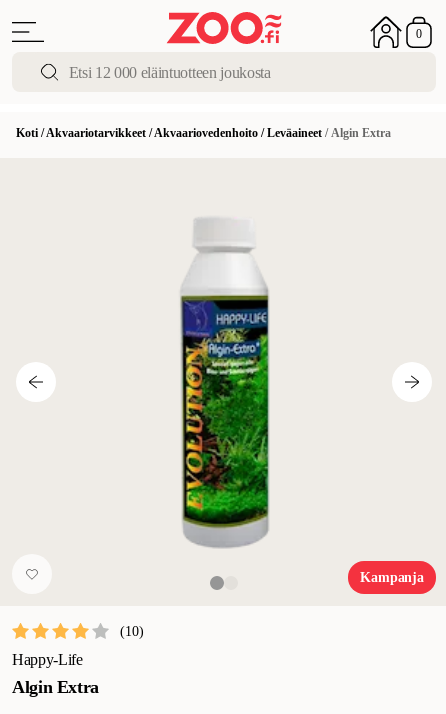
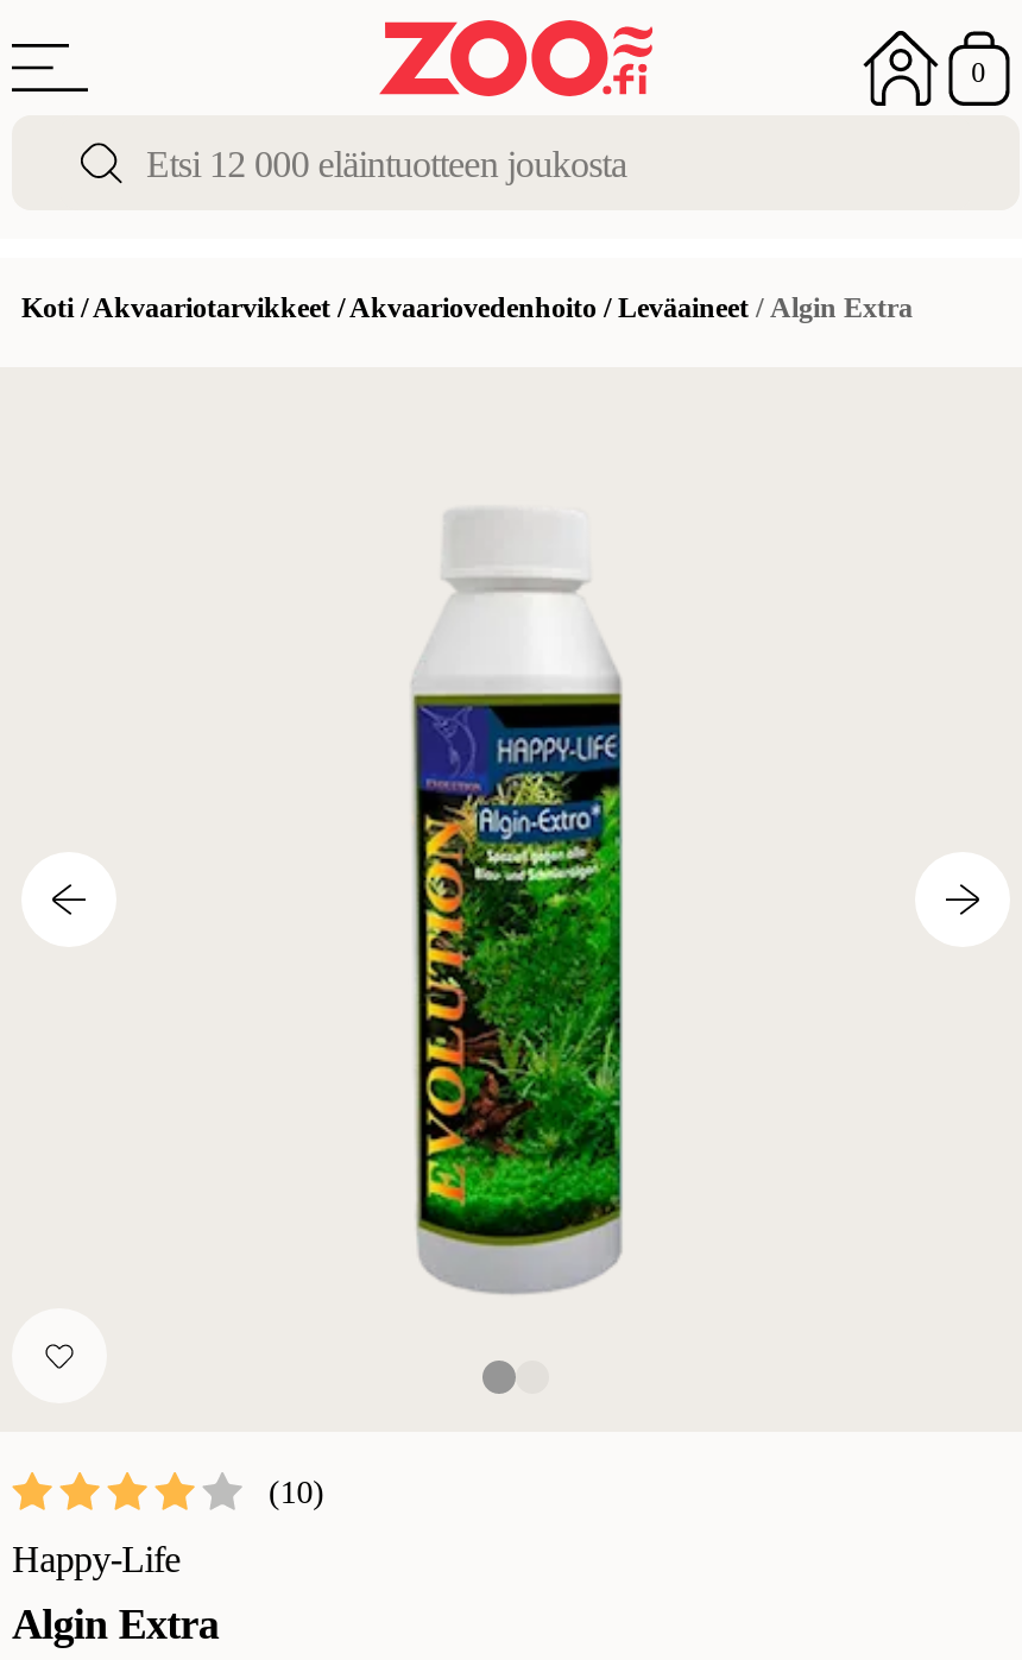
[360,570,424,585] Kampanja -> none

